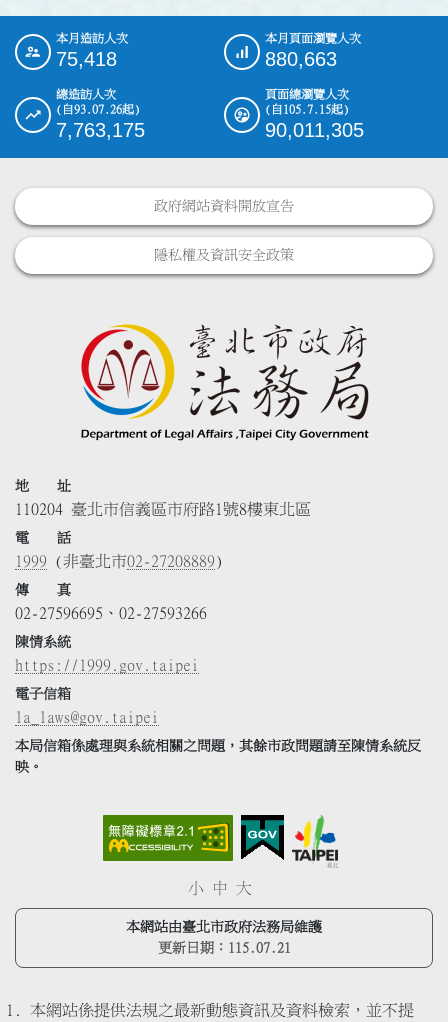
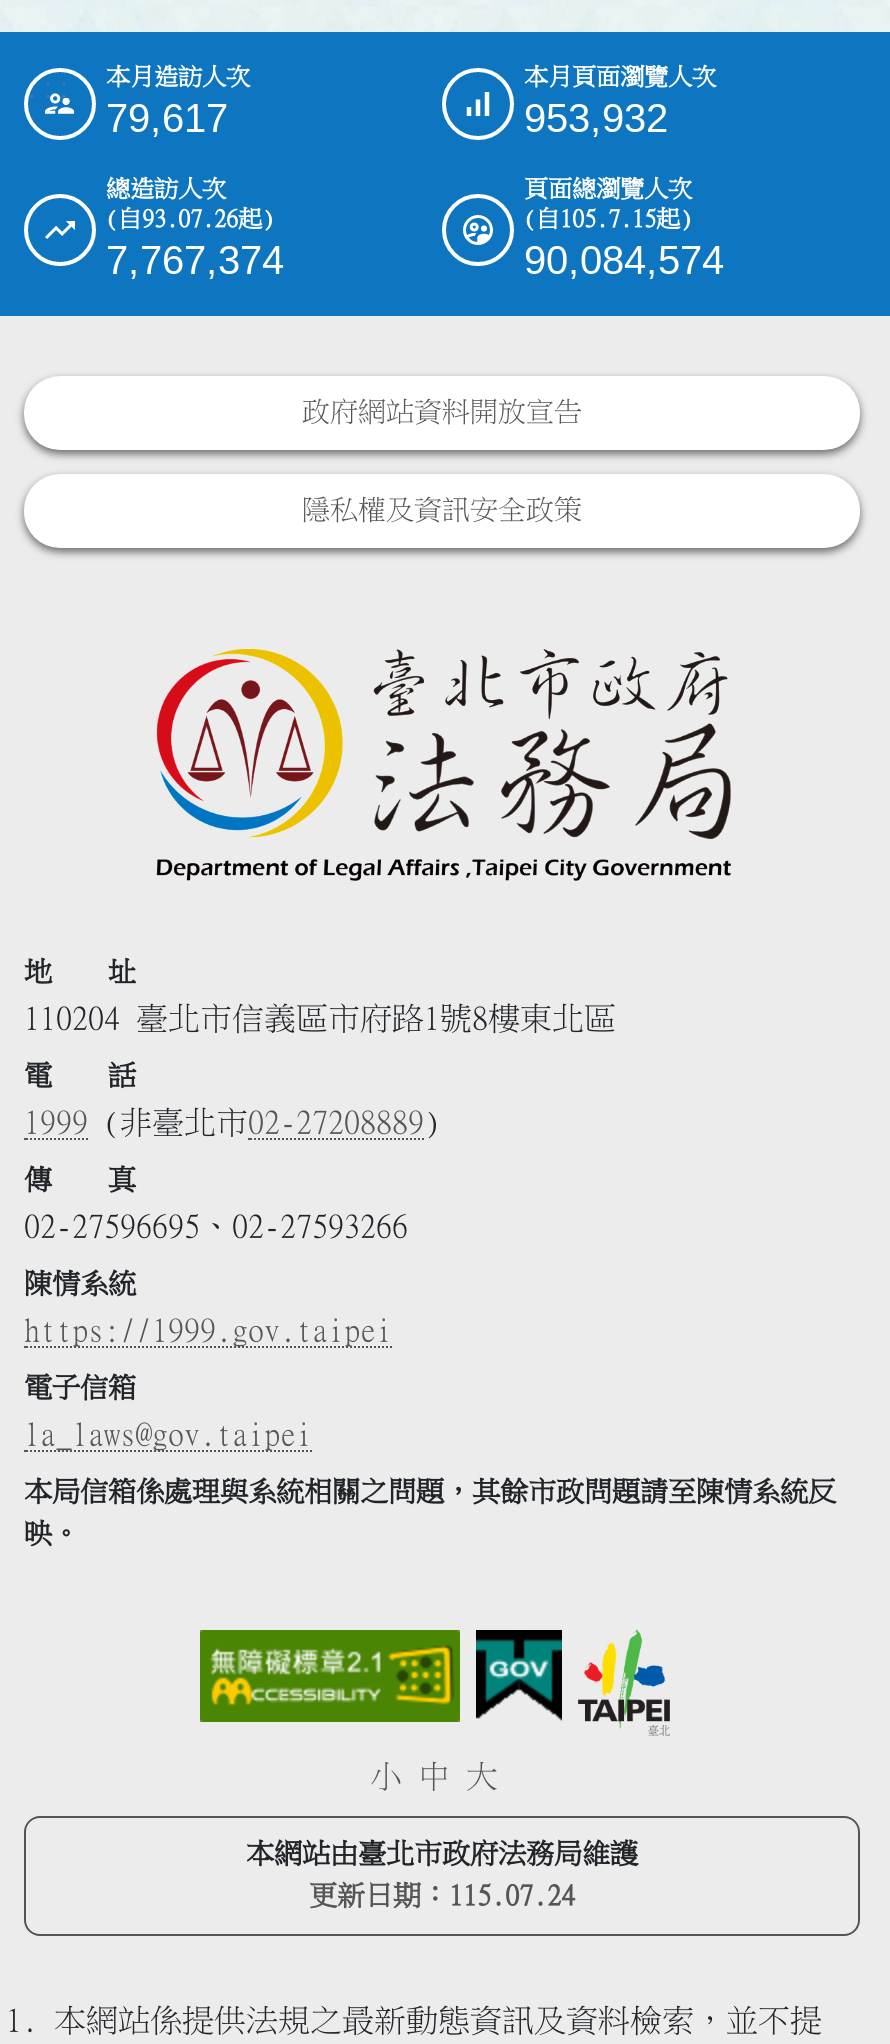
[56,48,117,70] 75,418 -> [106,97,228,141] 79,617
[265,48,337,70] 880,663 -> [524,97,668,141] 953,932
[56,119,145,141] 7,763,175 -> [106,239,284,283] 7,767,374
[265,119,364,141] 90,011,305 -> [524,239,724,283] 90,084,574
[157,940,290,954] 更新日期：115.07.21 -> [309,1881,575,1909] 更新日期：115.07.24

